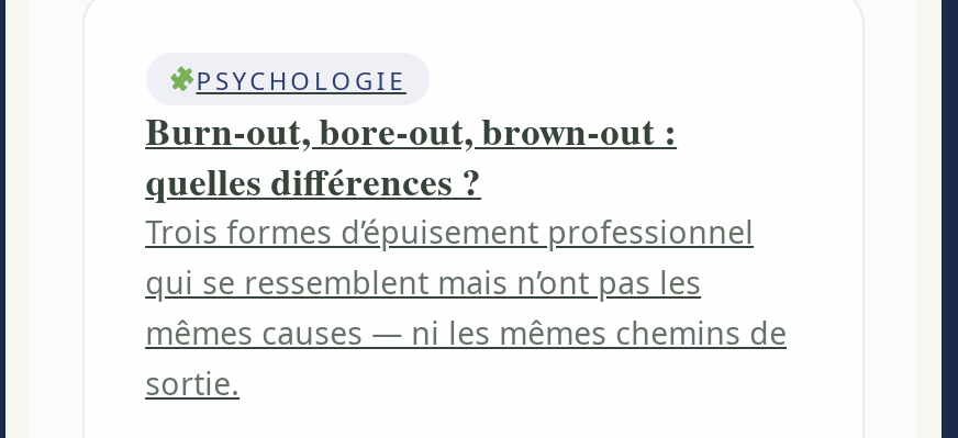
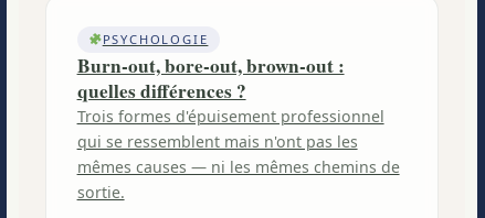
[145,210,754,252] Trois formes d’épuisement professionnel -> [77,105,384,126] Trois formes d'épuisement professionnel
[145,260,701,302] qui se ressemblent mais n’ont pas les -> [77,131,358,151] qui se ressemblent mais n'ont pas les

